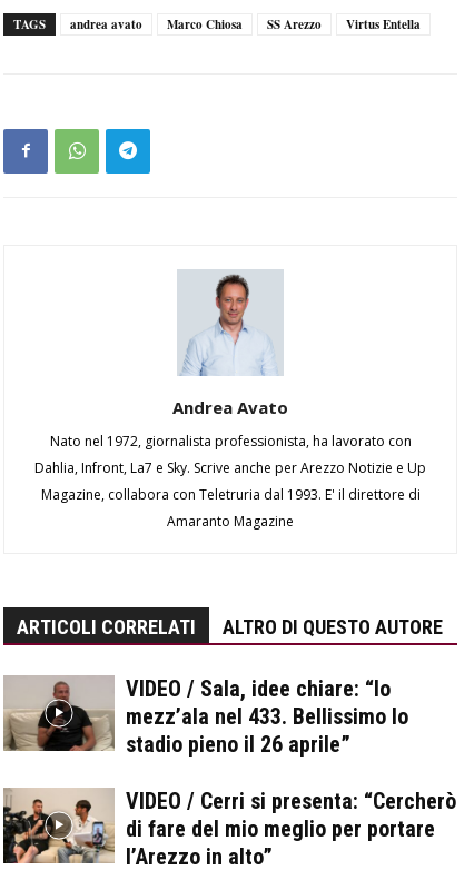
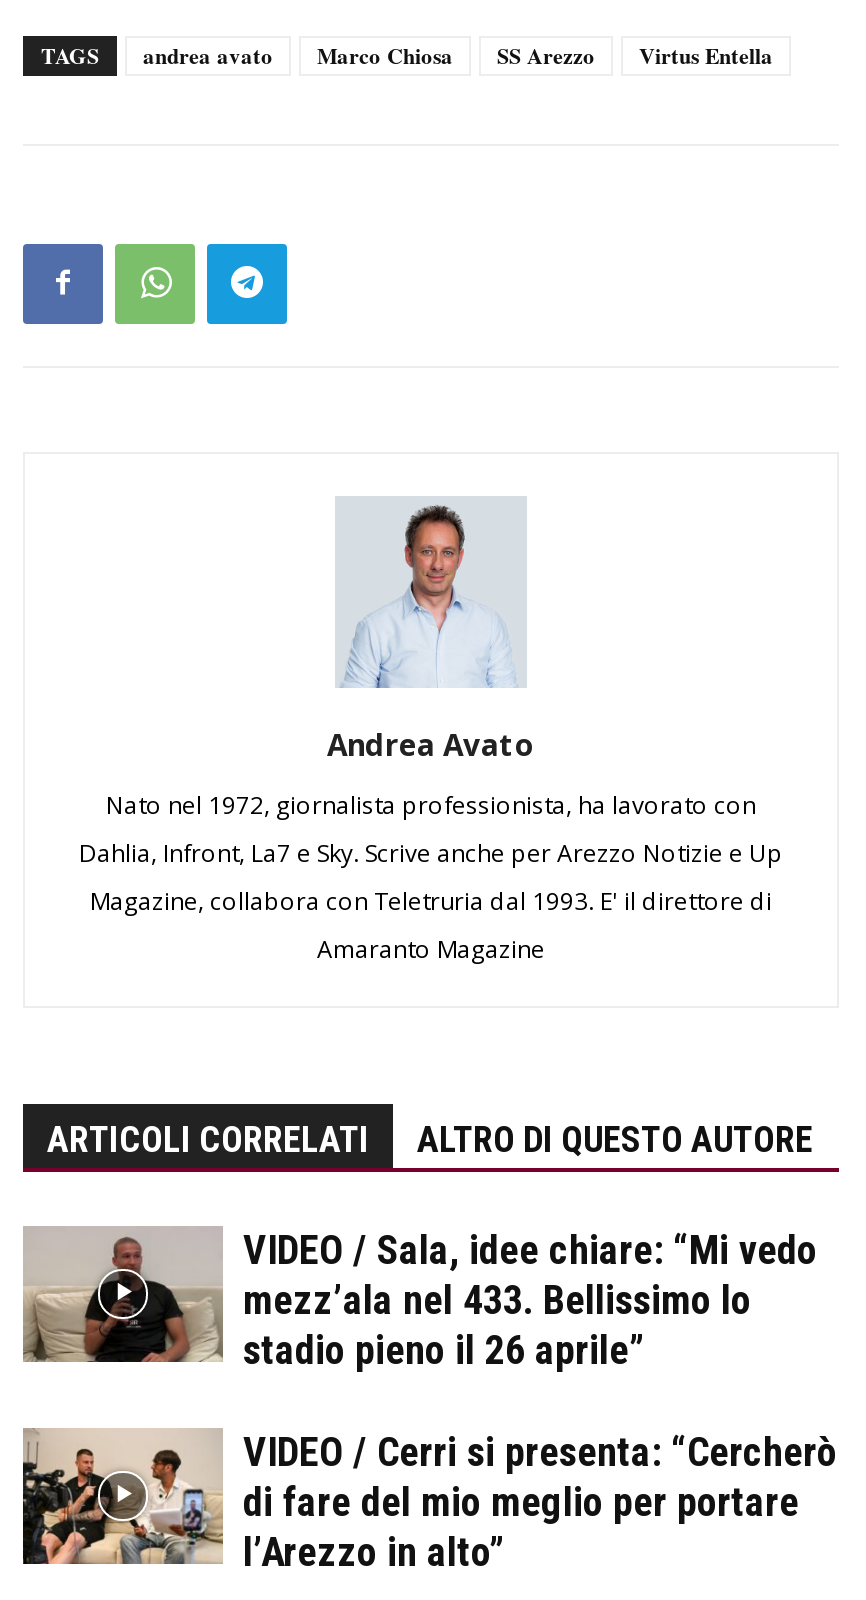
[126,675,391,701] VIDEO / Sala, idee chiare: “Io -> [243,1225,817,1273] VIDEO / Sala, idee chiare: “Mi vedo

